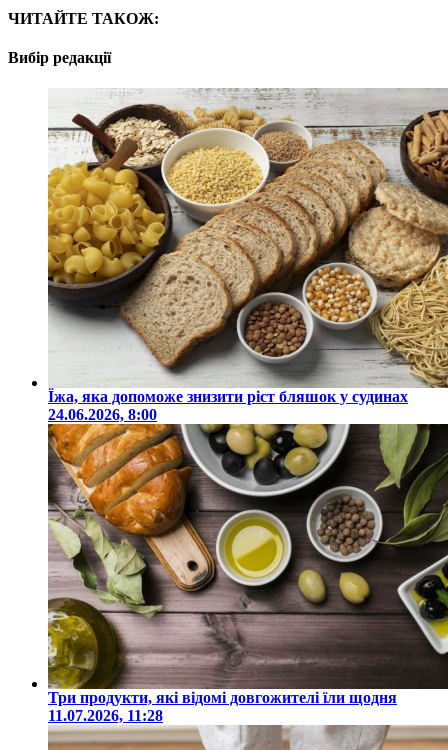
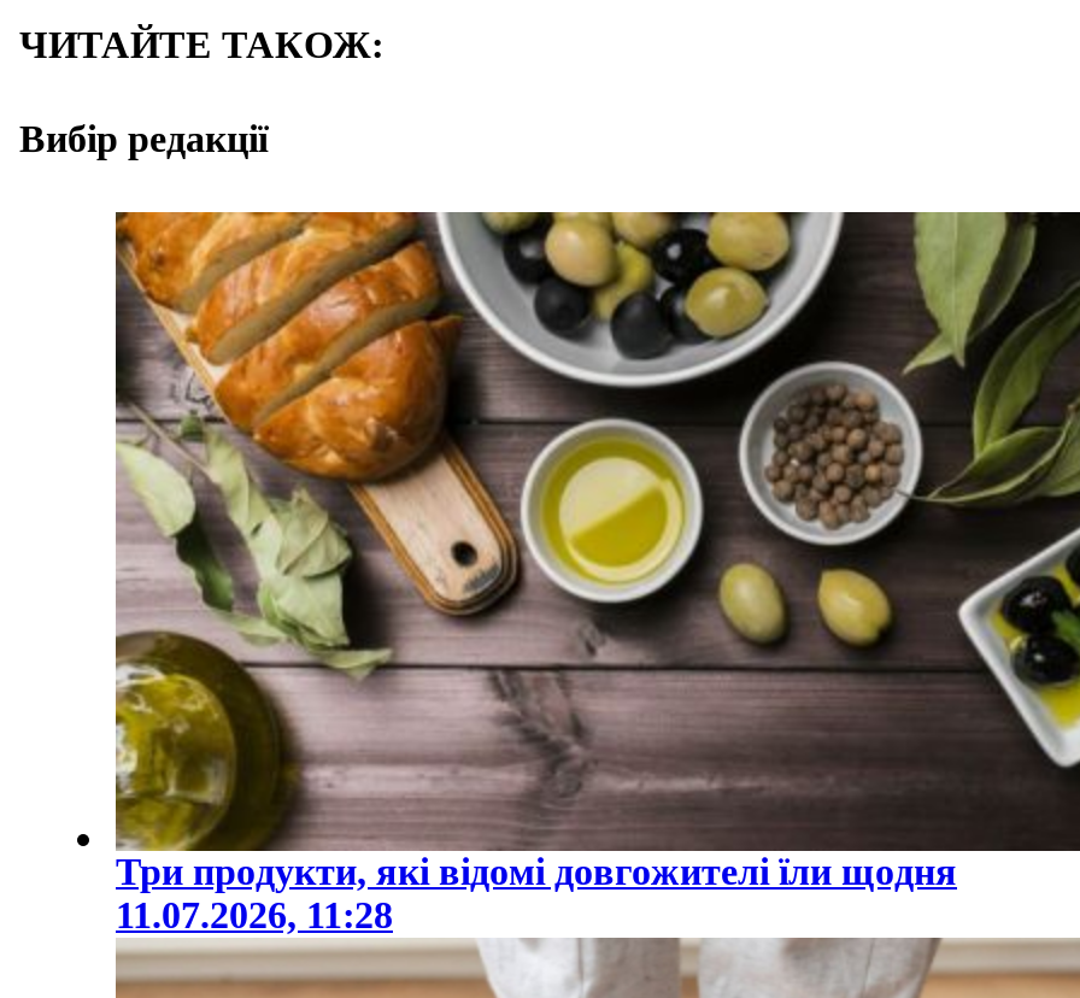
[47,88,445,423] [image] | Їжа, яка допоможе знизити ріст бляшок у судинах | 24.06.2026, 8:00 -> none

